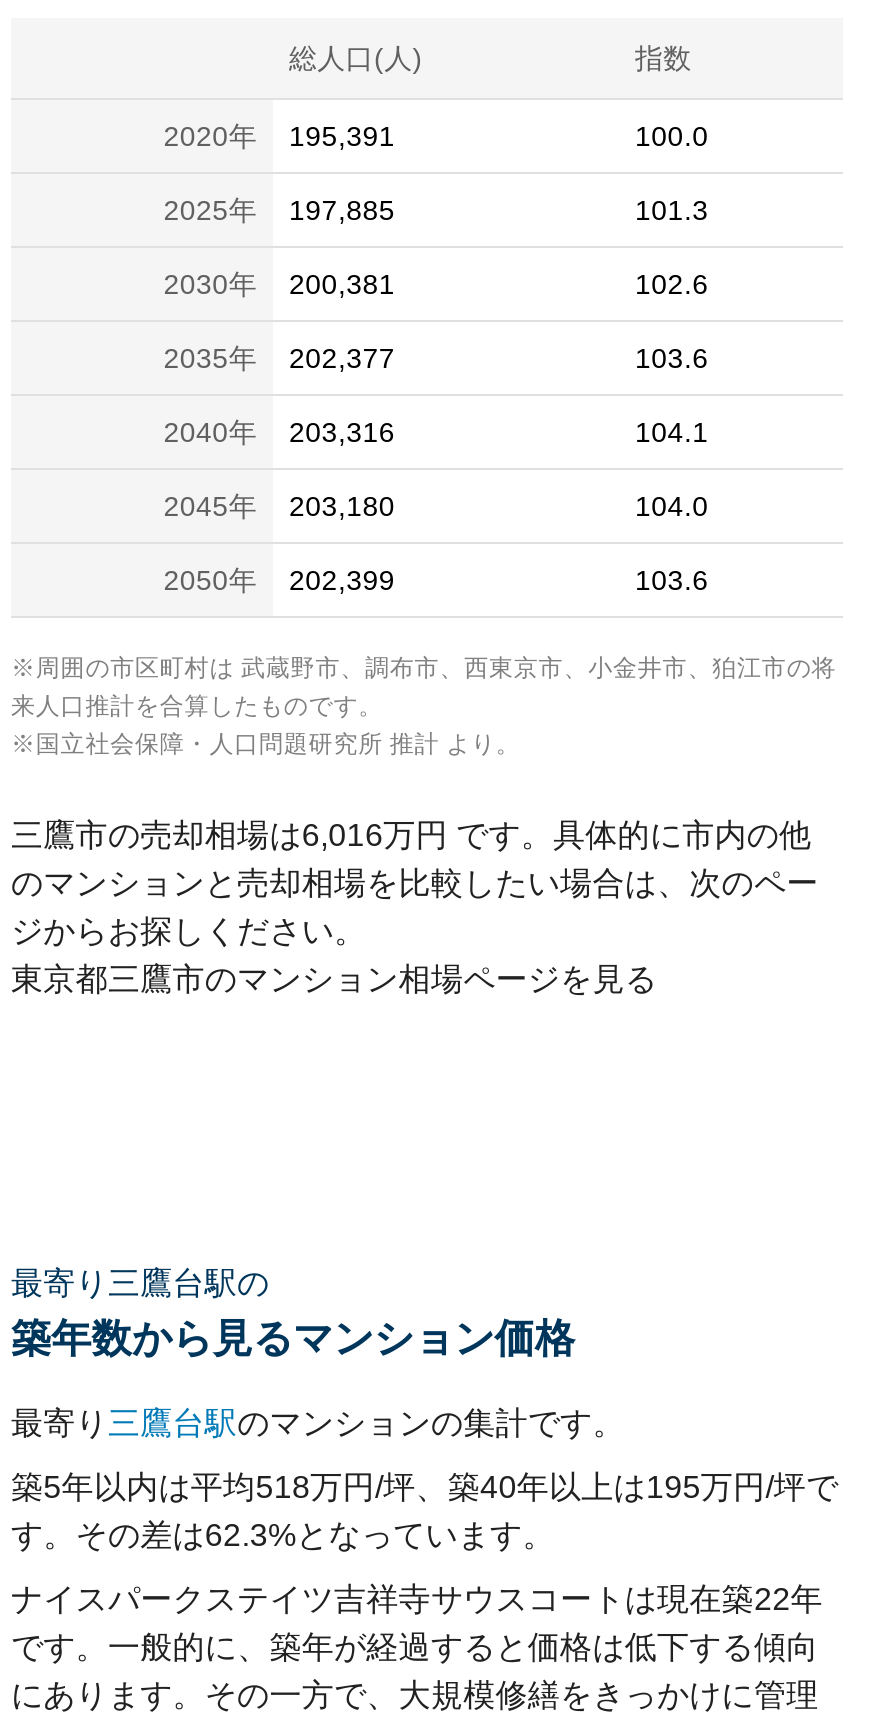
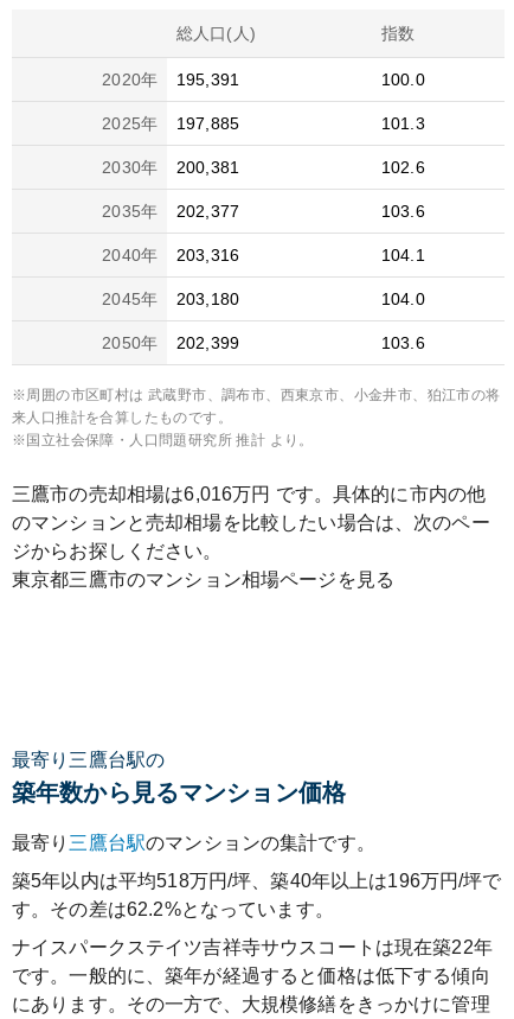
[11,1470,838,1504] 築5年以内は平均518万円/坪、築40年以上は195万円/坪で -> [12,871,502,891] 築5年以内は平均518万円/坪、築40年以上は196万円/坪で
[11,1518,555,1552] す。その差は62.3%となっています。 -> [12,899,334,919] す。その差は62.2%となっています。

